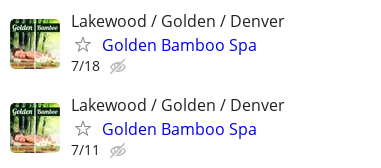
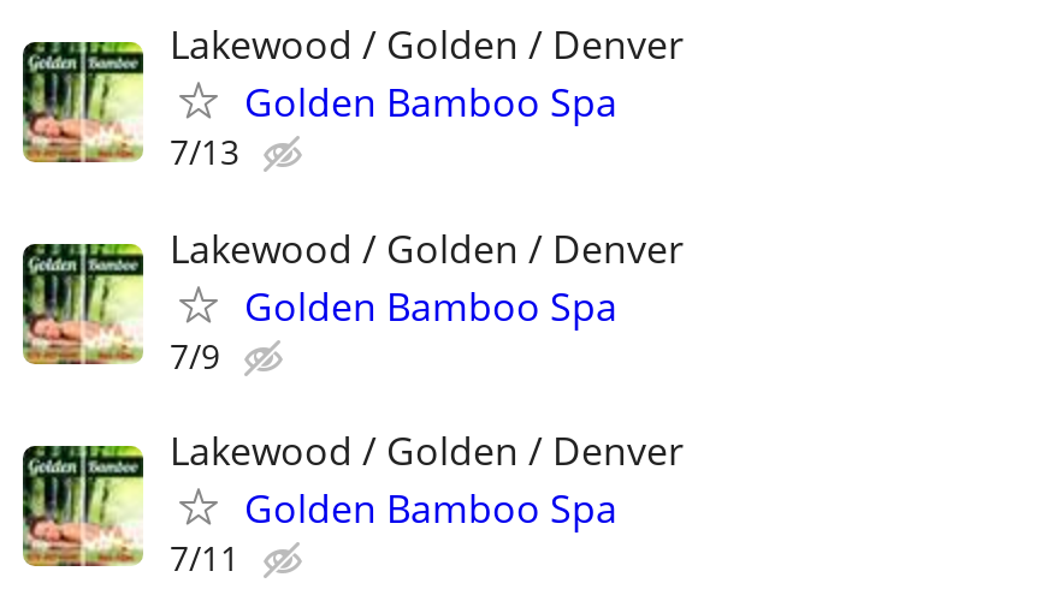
[71,56,100,75] 7/18 -> [170,130,685,378] 7/13 | Lakewood / Golden / Denver | Golden Bamboo Spa | 7/9

